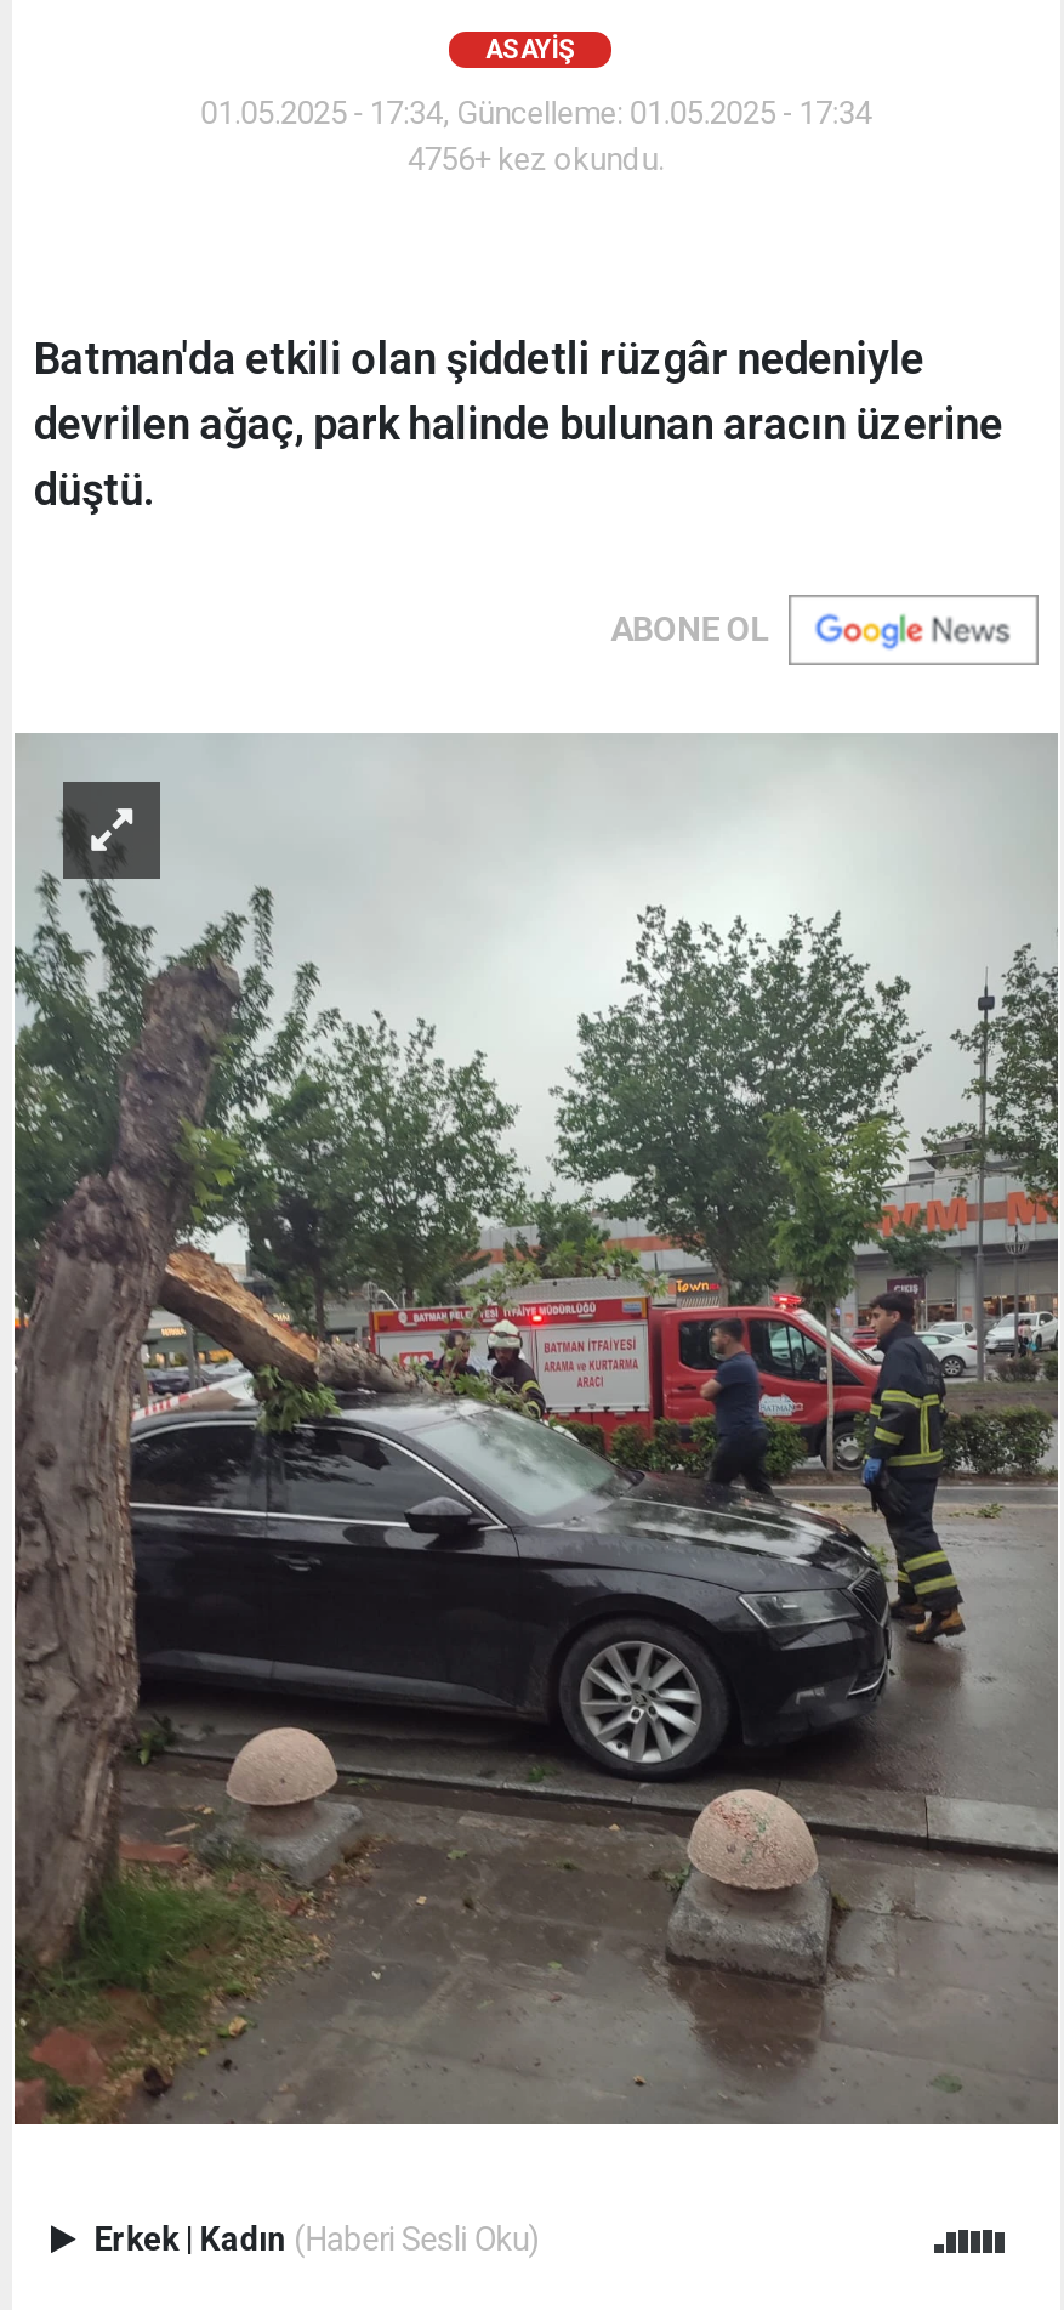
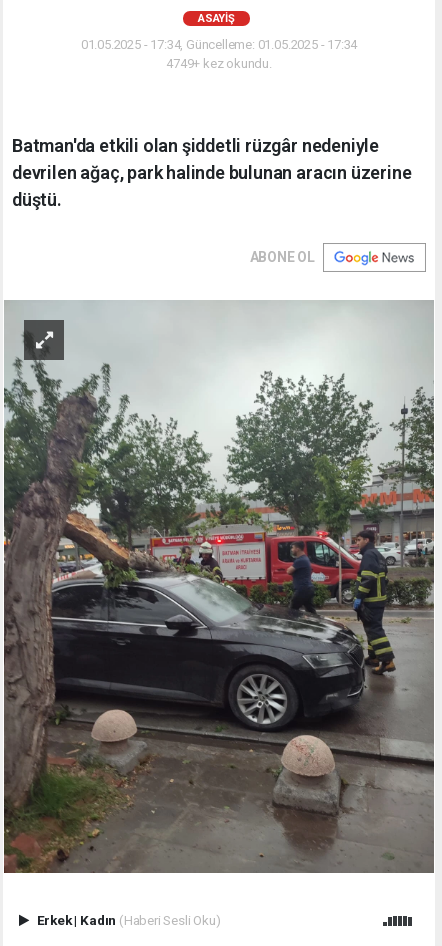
[408,140,665,177] 4756+ kez okundu. -> [166,56,272,71] 4749+ kez okundu.

